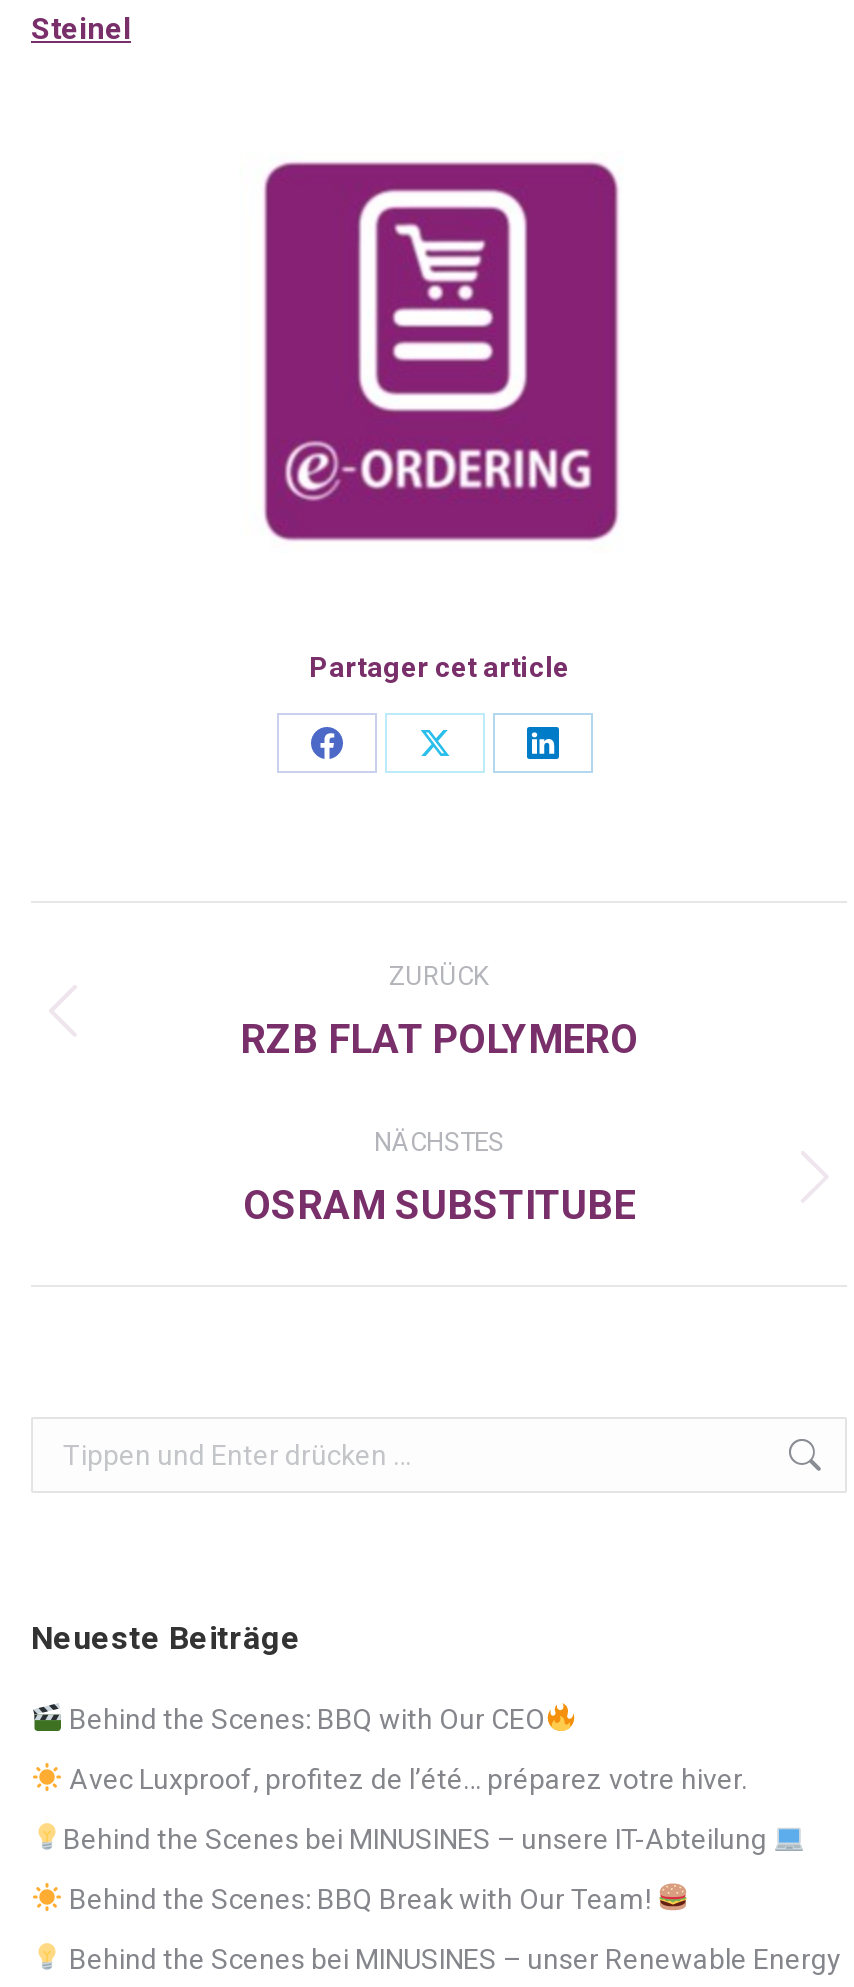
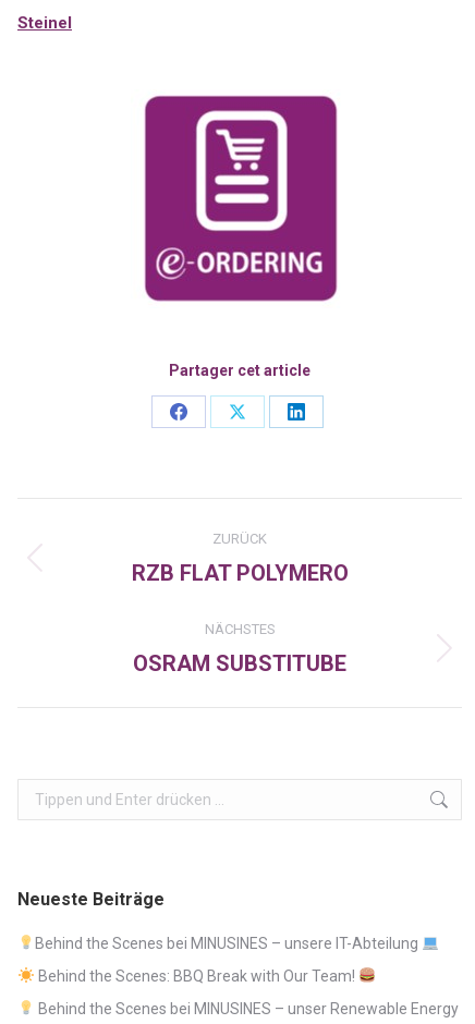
[63,1703,747,1795] Behind the Scenes: BBQ with Our CEO | Avec Luxproof, profitez de l’été… préparez votre hiver. -> none

